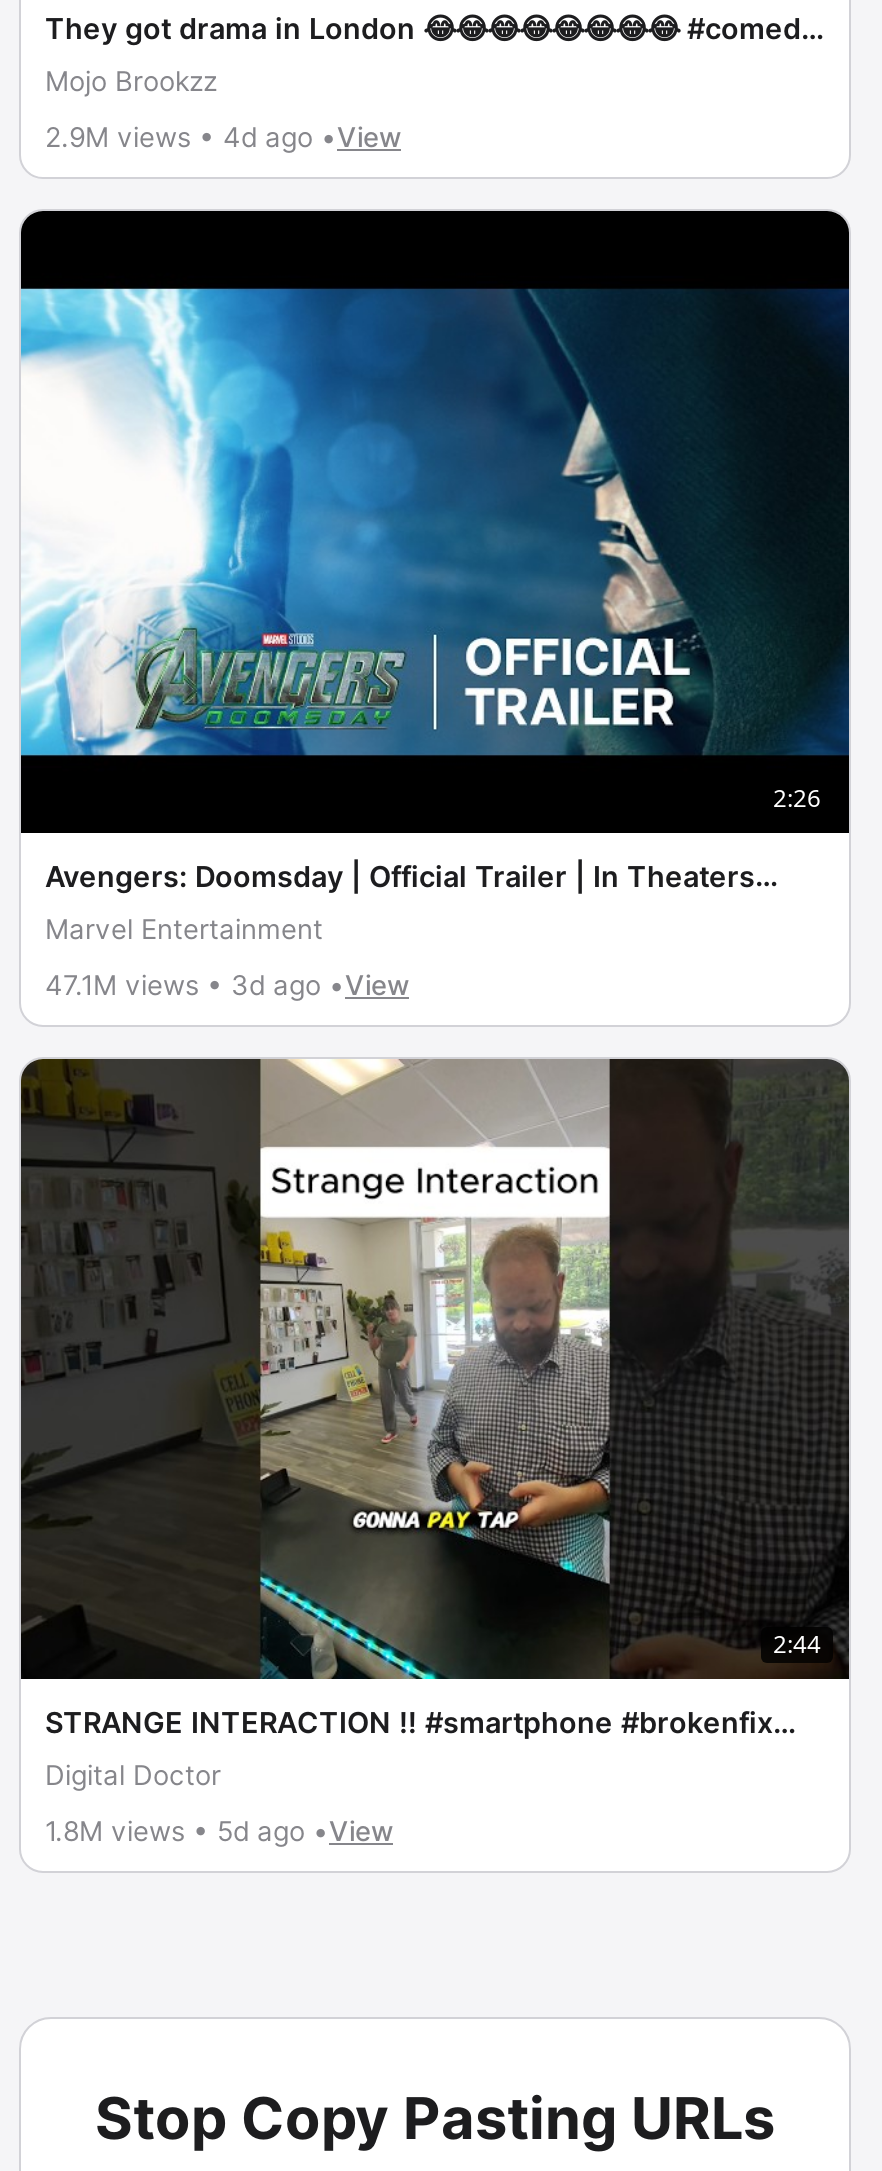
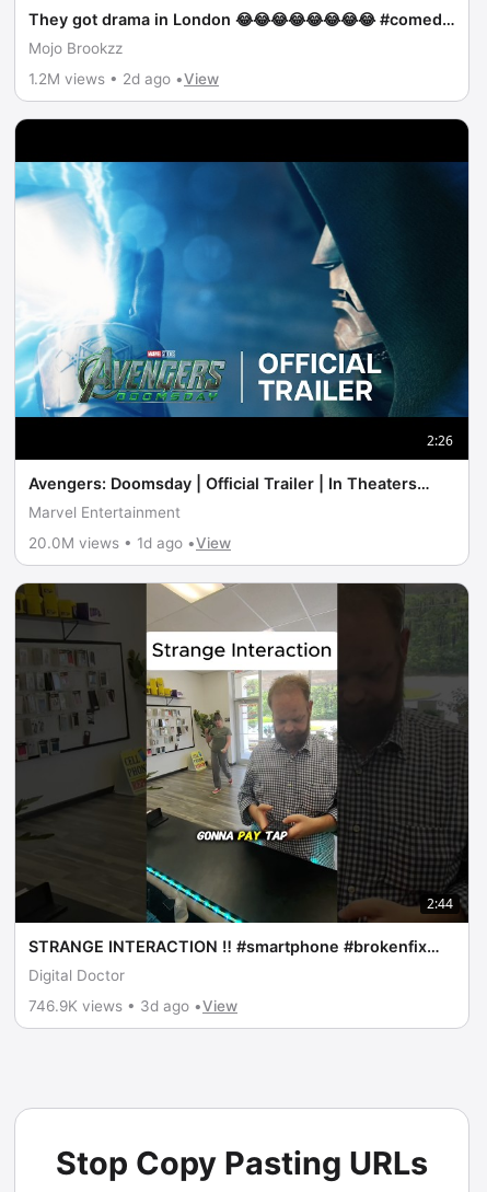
[45,121,401,153] 2.9M views • 4d ago •View -> [28,70,219,88] 1.2M views • 2d ago •View
[45,968,409,1000] 47.1M views • 3d ago •View -> [28,534,231,551] 20.0M views • 1d ago •View
[45,1815,393,1847] 1.8M views • 5d ago •View -> [28,997,237,1015] 746.9K views • 3d ago •View

